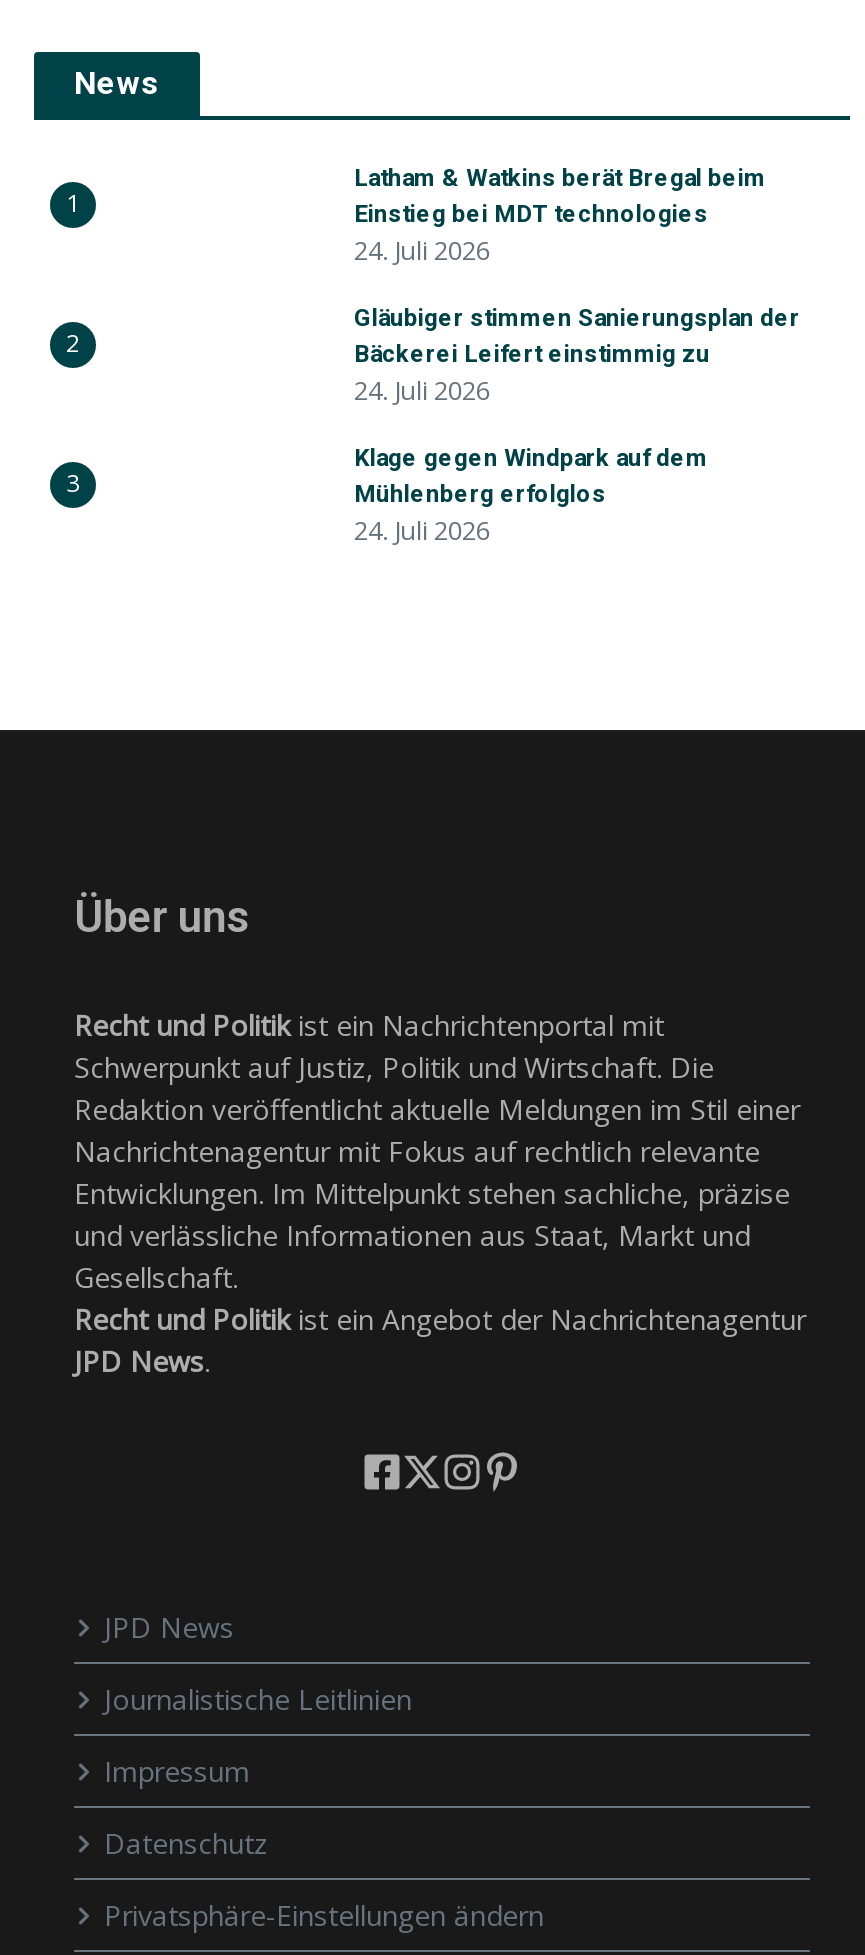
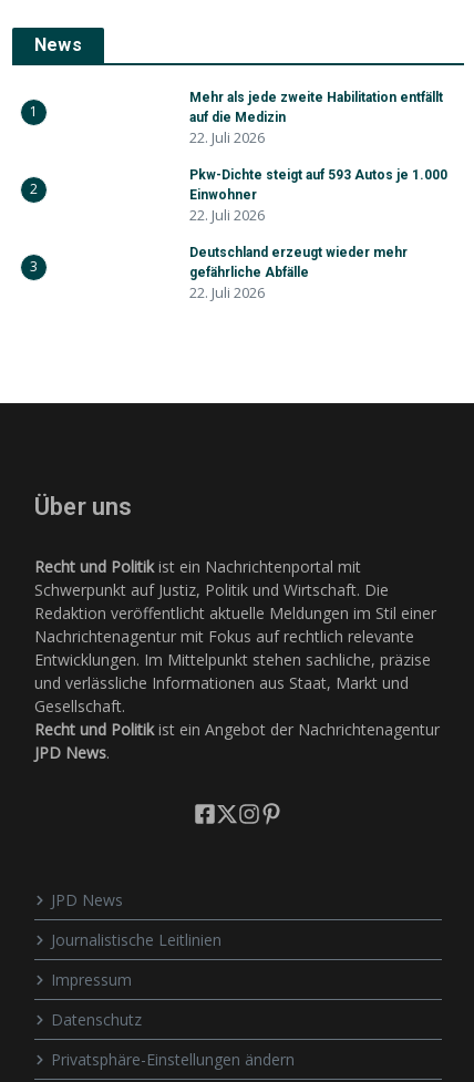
[354,164,766,268] Latham & Watkins berät Bregal beim | Einstieg bei MDT technologies | 24. Juli 2026 -> [189,90,443,147] Mehr als jede zweite Habilitation entfällt | auf die Medizin | 22. Juli 2026
[354,304,800,408] Gläubiger stimmen Sanierungsplan der | Bäckerei Leifert einstimmig zu | 24. Juli 2026 -> [189,167,447,225] Pkw-Dichte steigt auf 593 Autos je 1.000 | Einwohner | 22. Juli 2026
[354,444,708,548] Klage gegen Windpark auf dem | Mühlenberg erfolglos | 24. Juli 2026 -> [189,245,408,302] Deutschland erzeugt wieder mehr | gefährliche Abfälle | 22. Juli 2026

